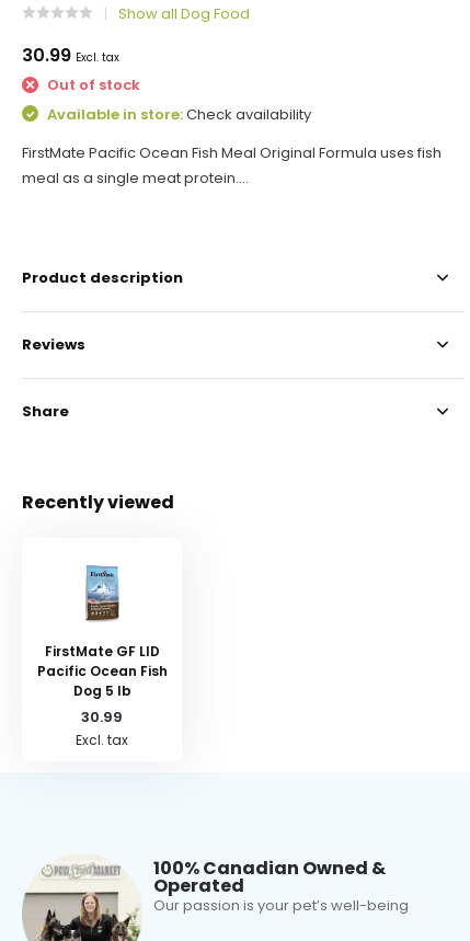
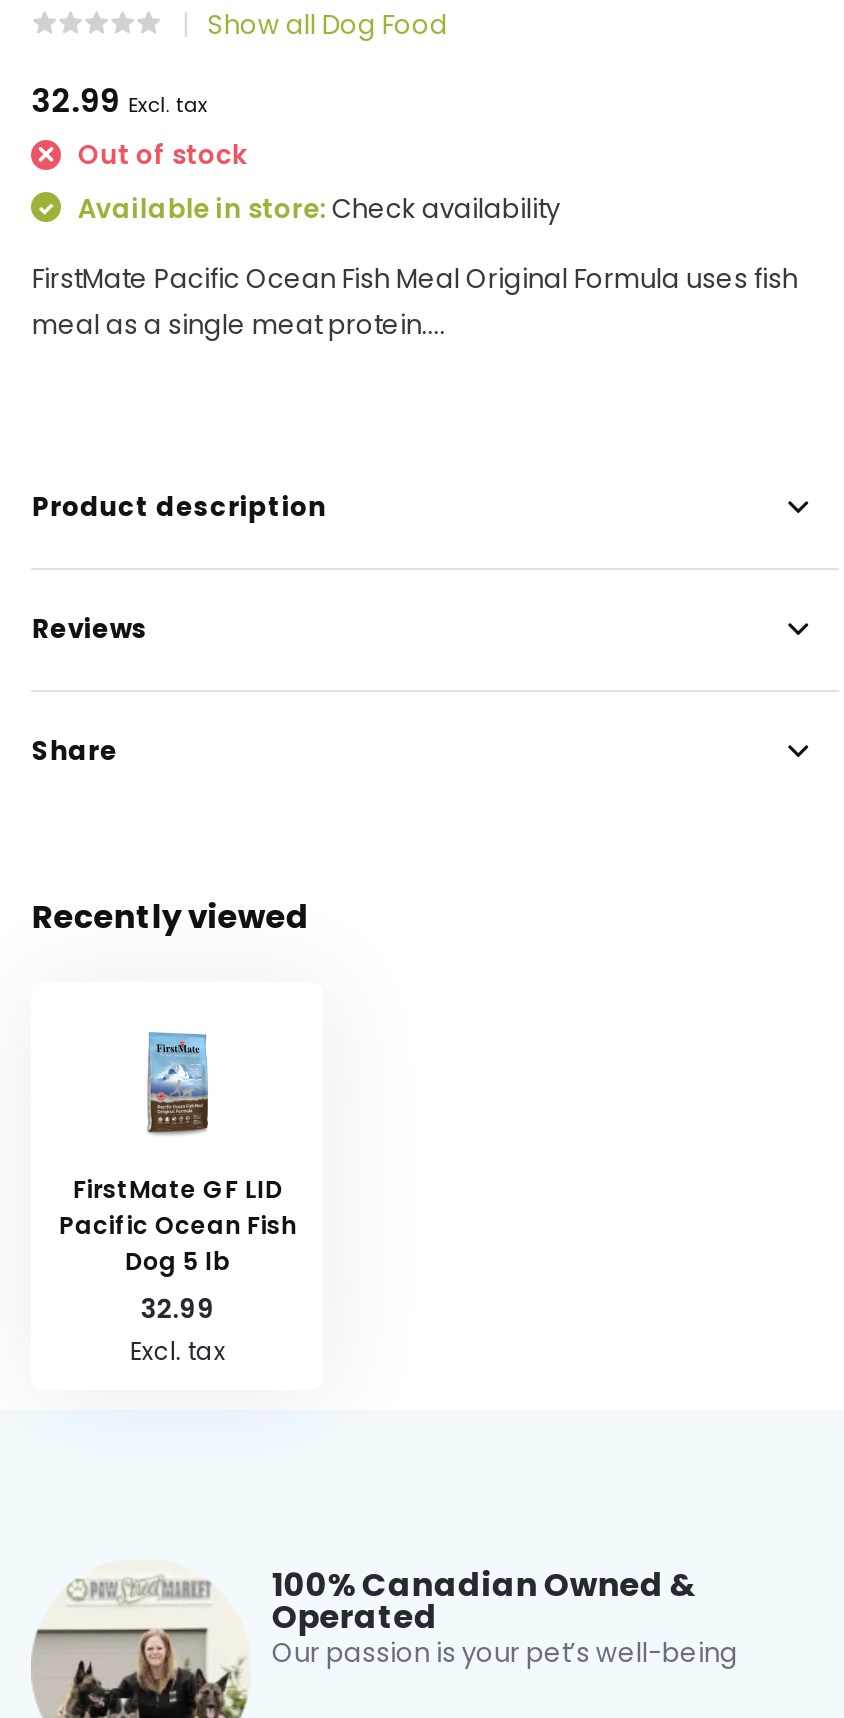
[22,43,120,68] 30.99 Excl. tax -> [32,78,208,124] 32.99 Excl. tax
[82,707,123,727] 30.99 -> [141,1290,215,1328] 32.99

